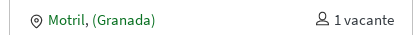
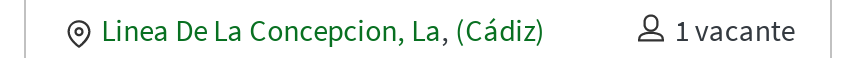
[48,10,156,29] Motril, (Granada) -> [101,10,545,48] Linea De La Concepcion, La, (Cádiz)

